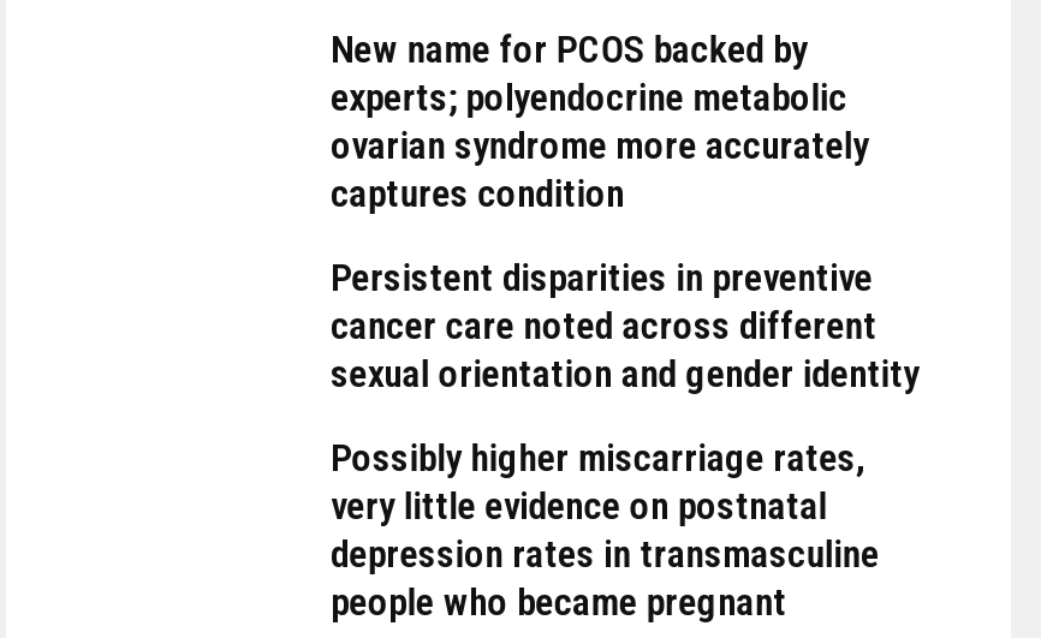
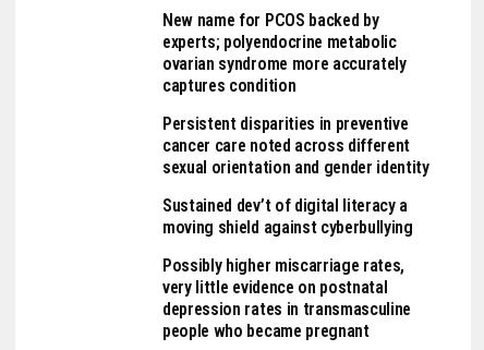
none -> [162,195,413,238] Sustained dev’t of digital literacy a | moving shield against cyberbullying

